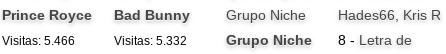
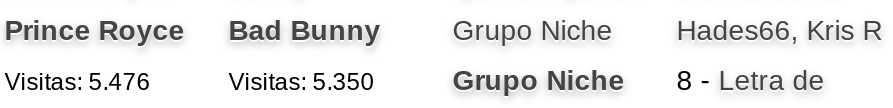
[2,34,75,48] Visitas: 5.466 -> [4,68,150,96] Visitas: 5.476
[114,34,187,48] Visitas: 5.332 -> [228,68,374,96] Visitas: 5.350

